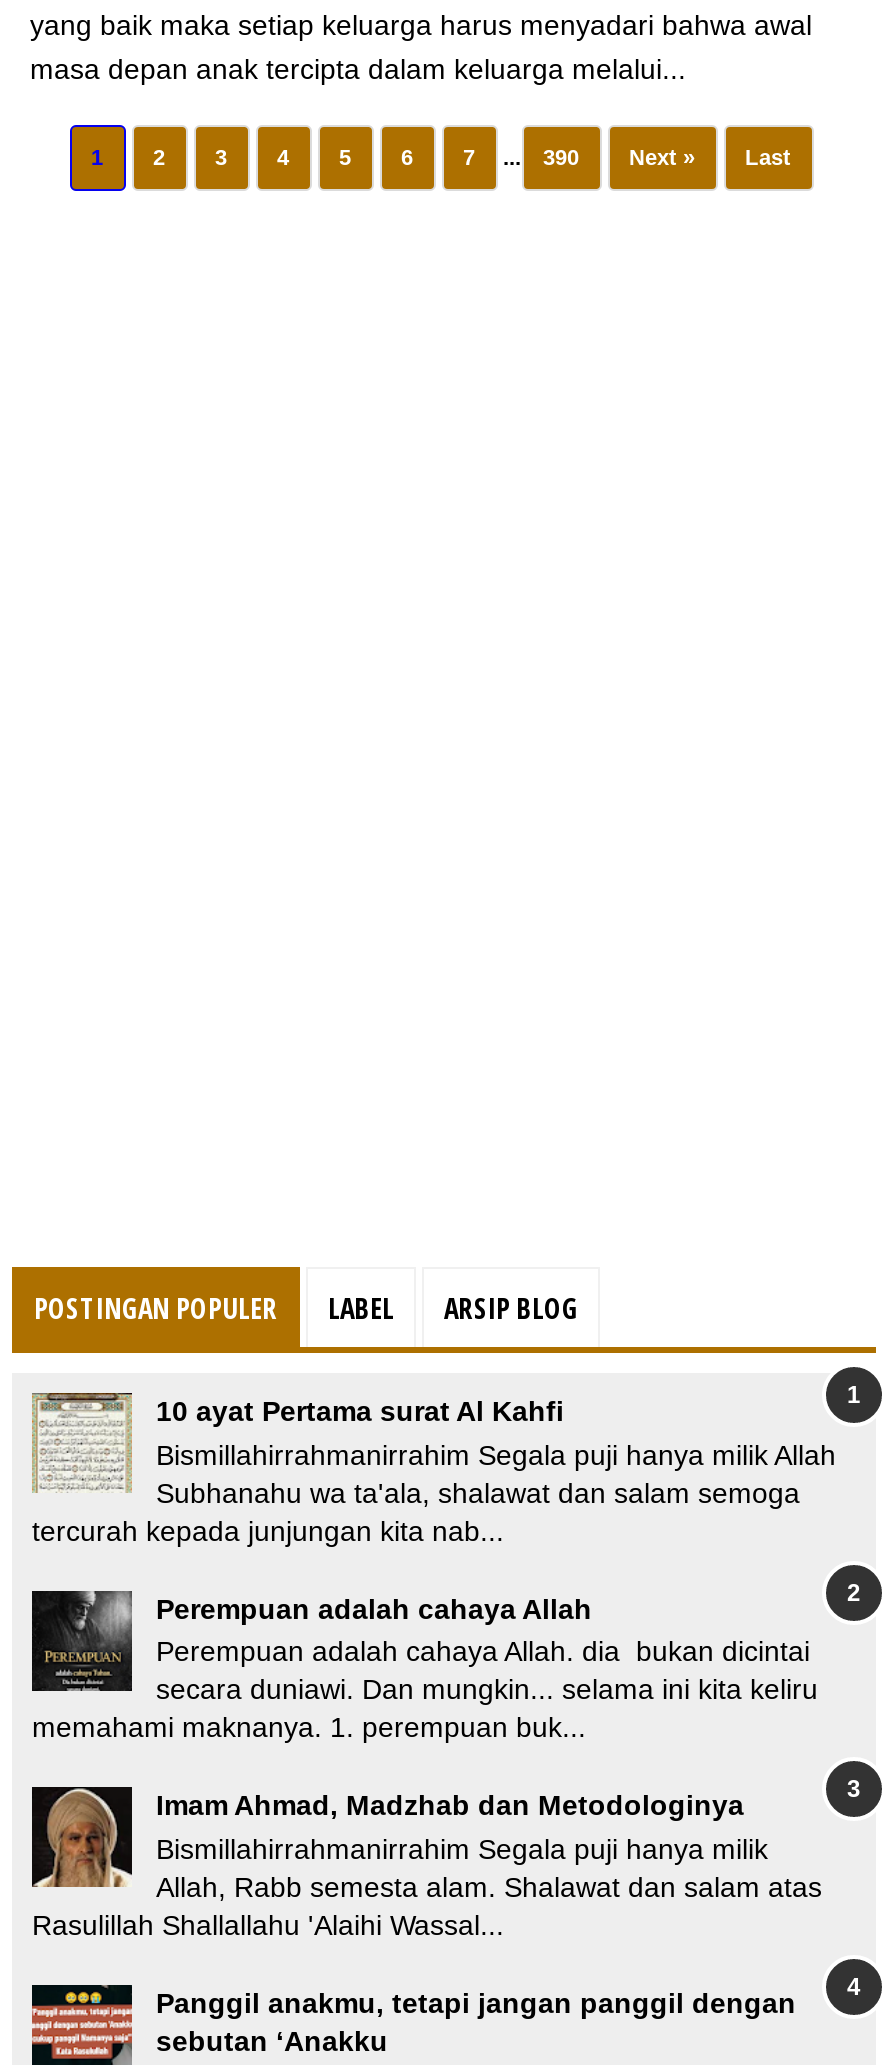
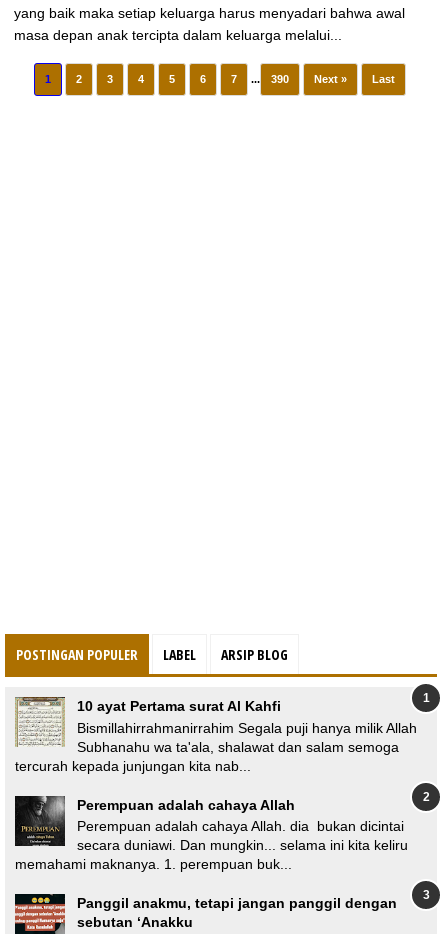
[32,1787,822,1941] [image] | Imam Ahmad, Madzhab dan Metodologinya | Bismillahirrahmanirrahim Segala puji hanya milik | Allah, Rabb semesta alam. Shalawat dan salam atas | Rasulillah Shallallahu 'Alaihi Wassal... -> none

